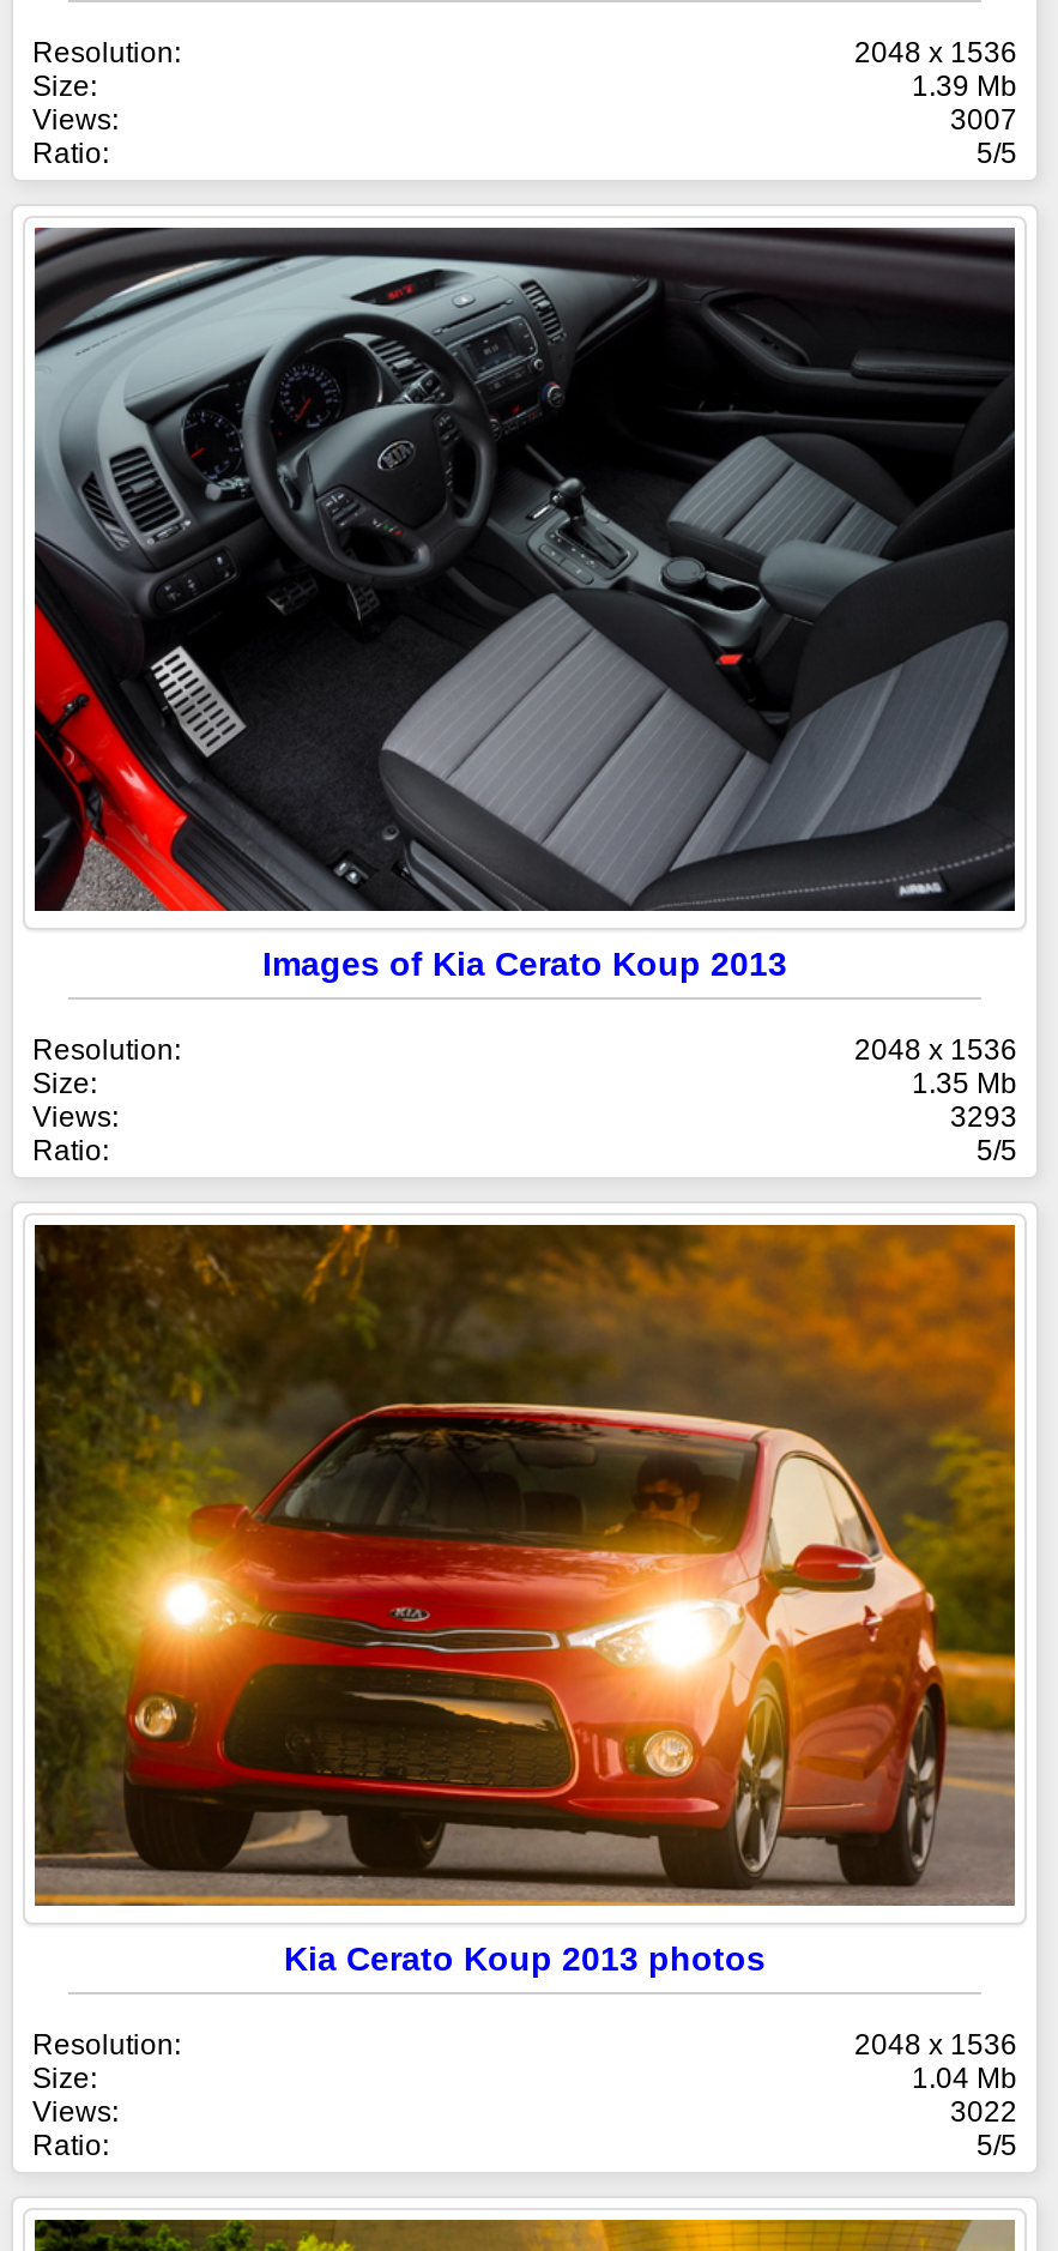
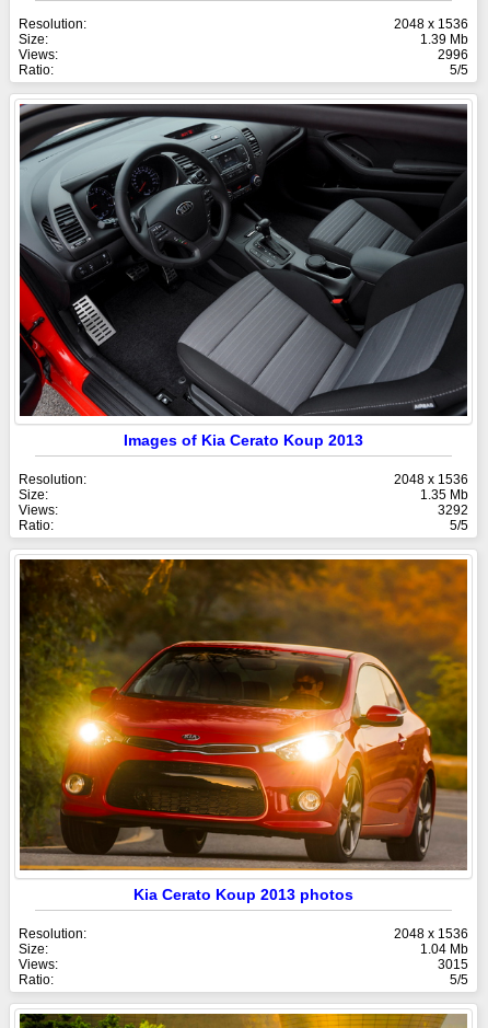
[950,104,1017,137] 3007 -> [438,47,468,63] 2996
[950,1100,1017,1133] 3293 -> [438,502,468,518] 3292
[950,2096,1017,2129] 3022 -> [438,957,468,972] 3015

